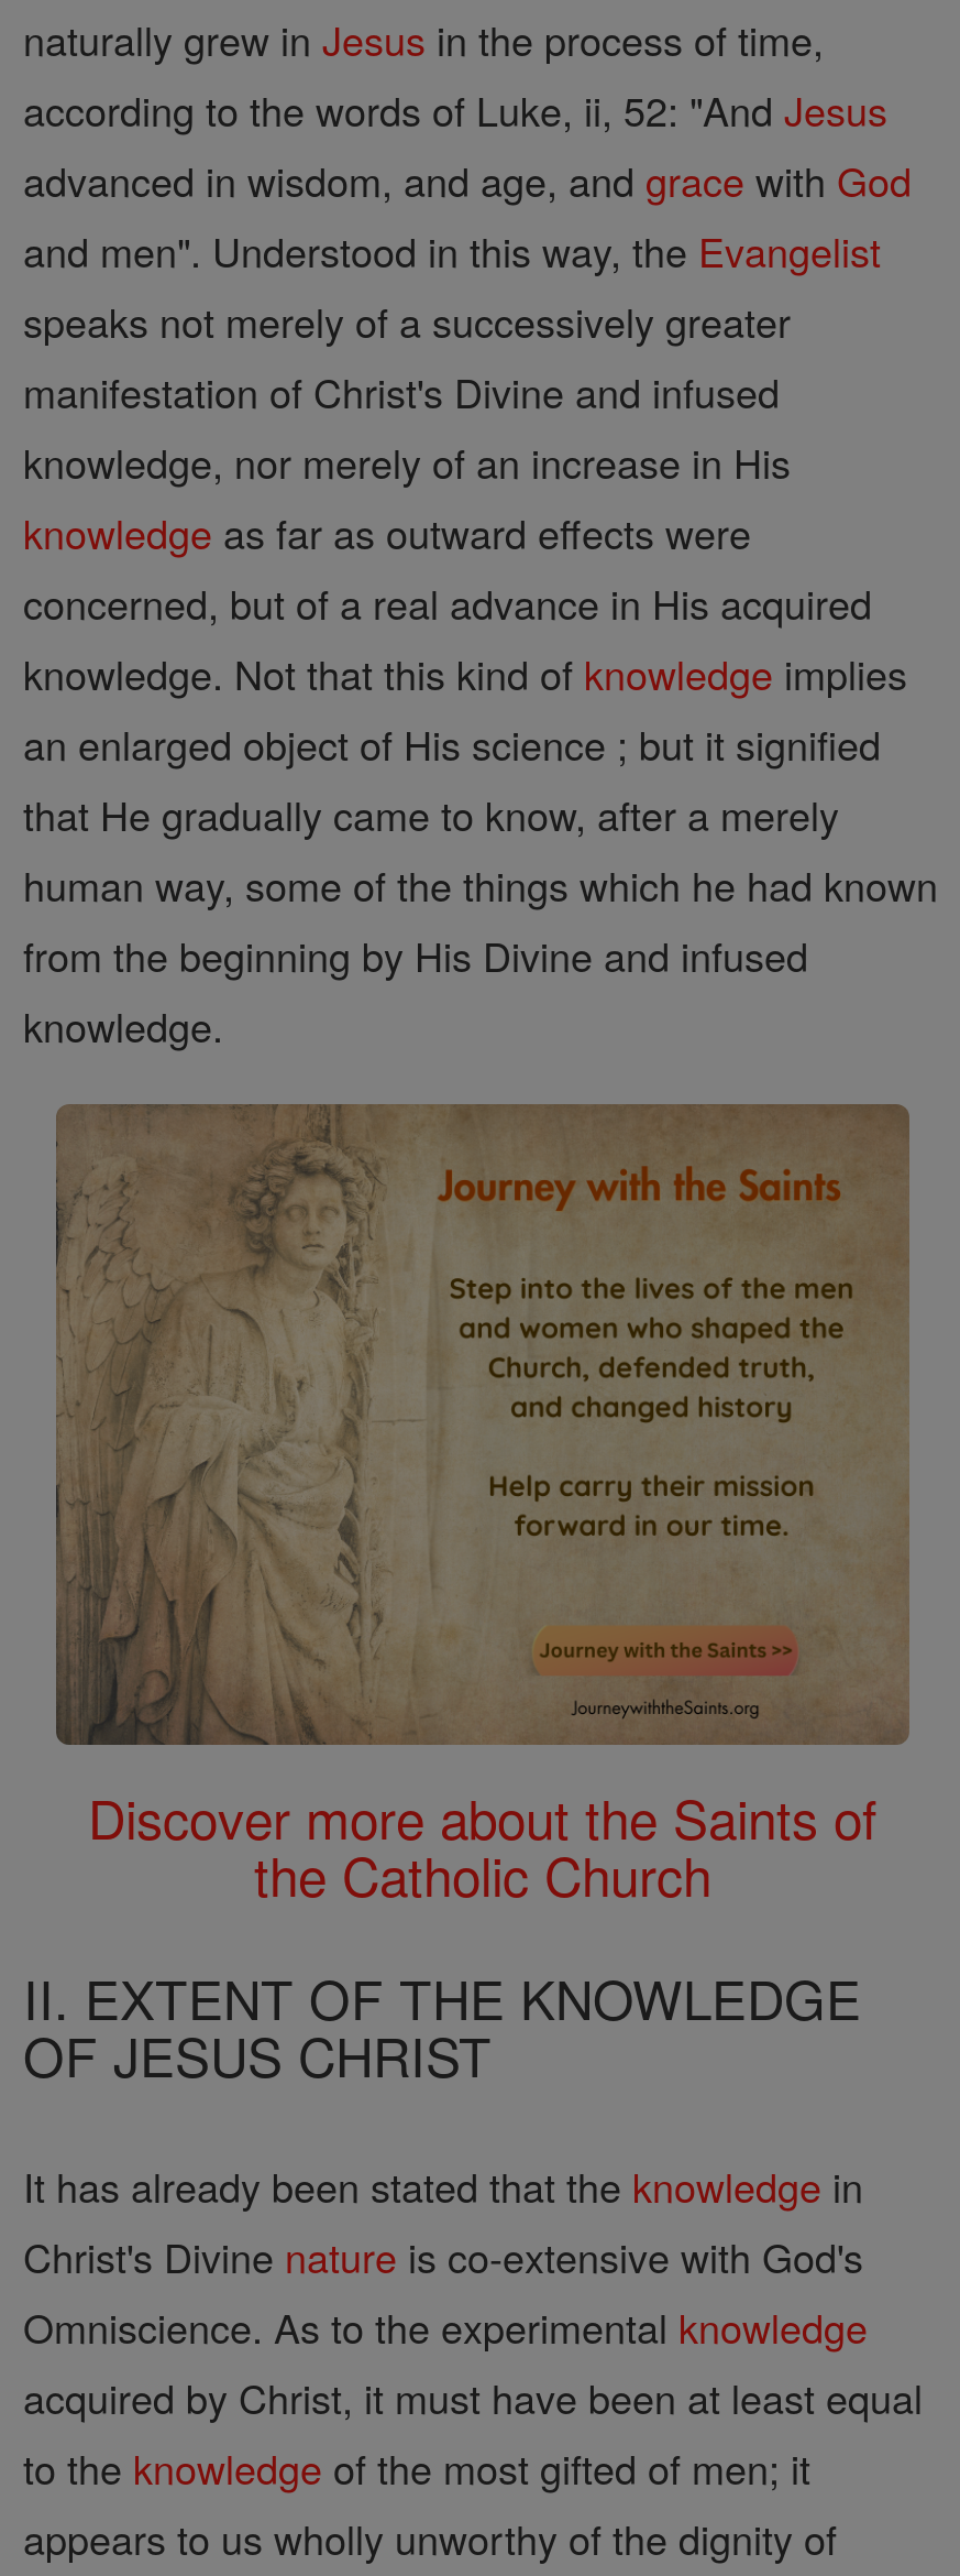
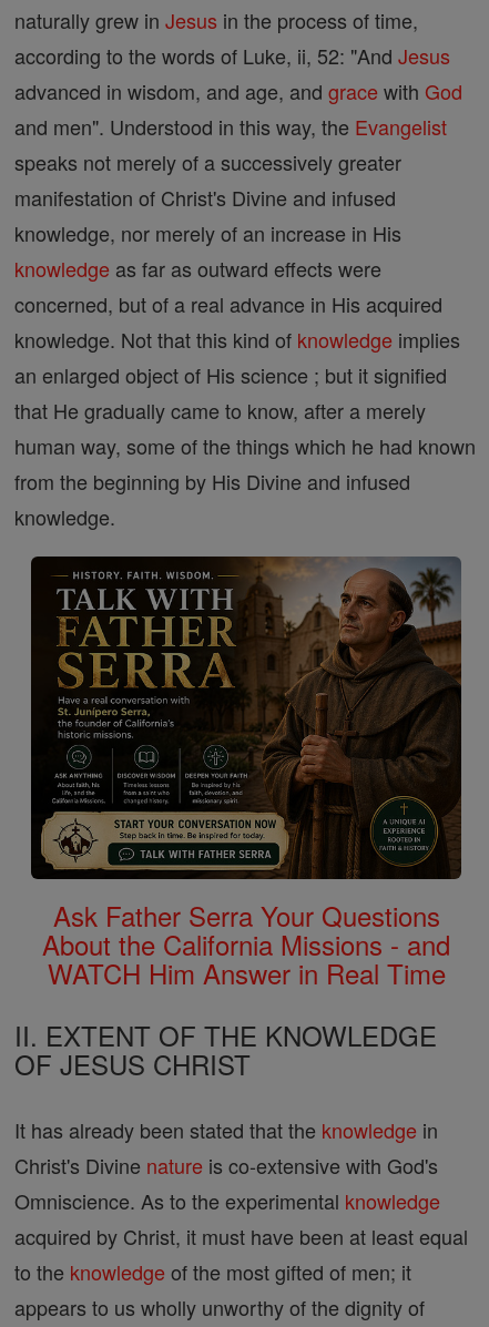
[54,1102,912,1912] [image] | Discover more about the Saints of | the Catholic Church -> [30,555,462,992] [image] | Ask Father Serra Your Questions | About the California Missions - and | WATCH Him Answer in Real Time

